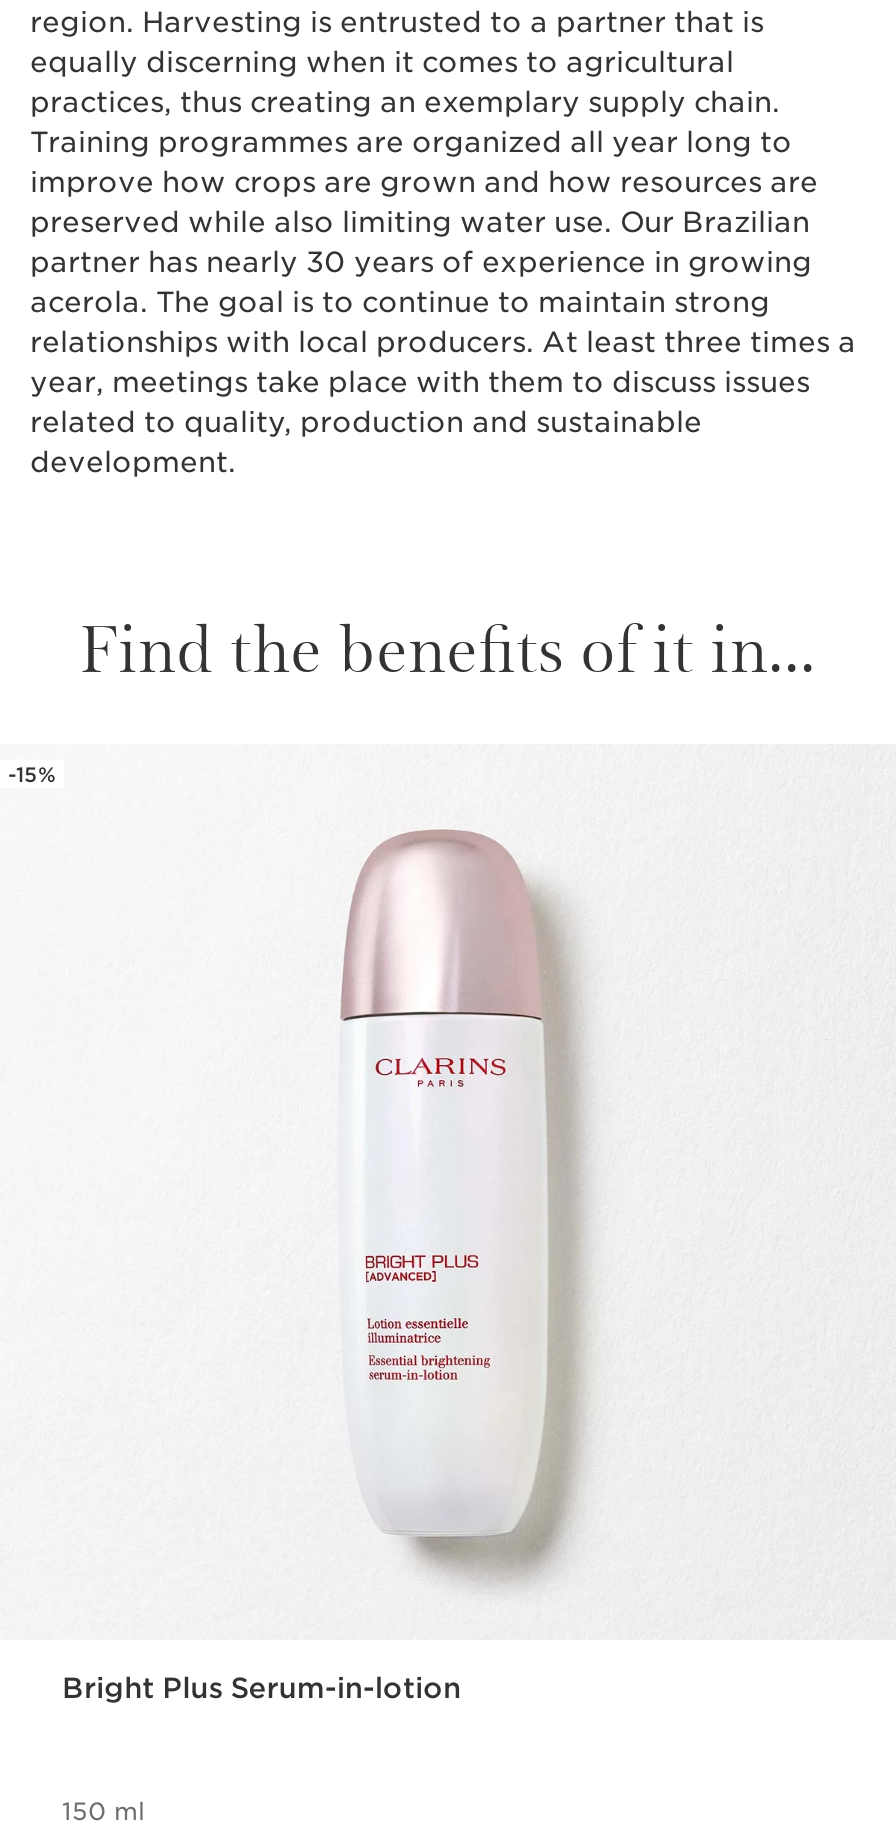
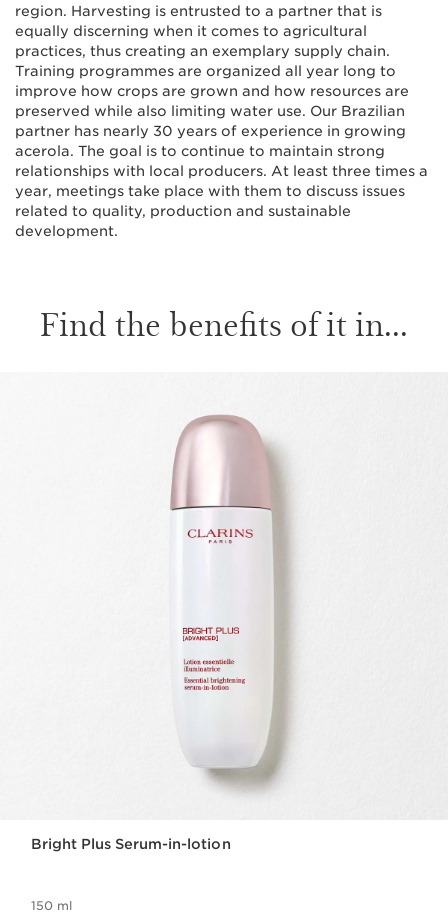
[8,763,56,787] -15% -> none

